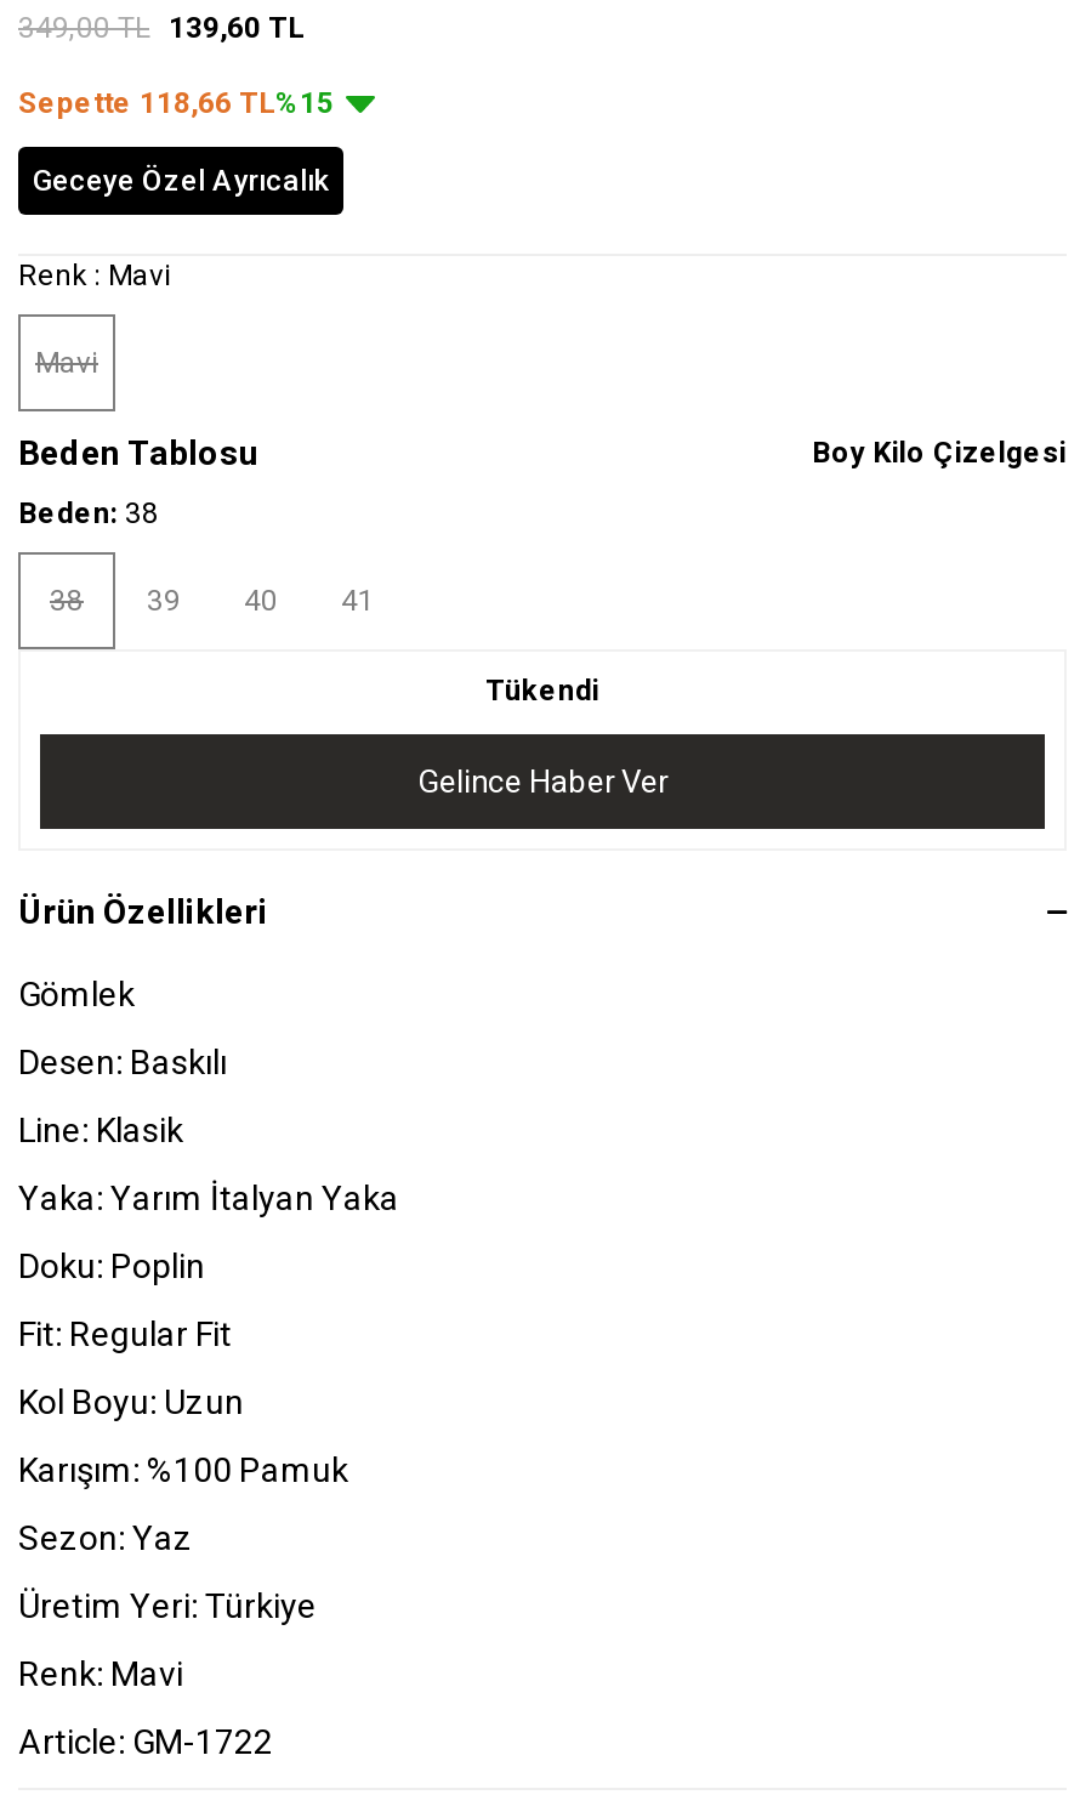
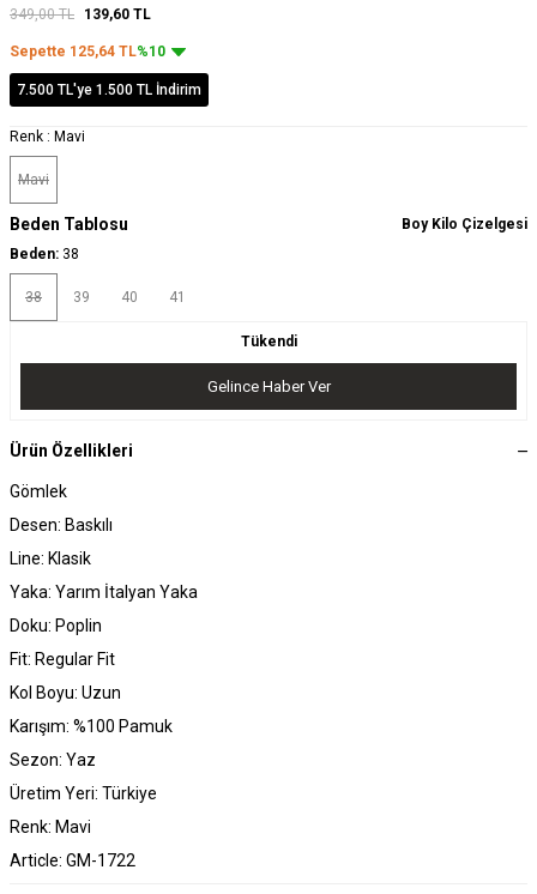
[18,86,334,120] Sepette 118,66 TL%15 -> [10,43,165,60] Sepette 125,64 TL%10
[33,163,329,197] Geceye Özel Ayrıcalık -> [17,81,201,98] 7.500 TL'ye 1.500 TL İndirim

